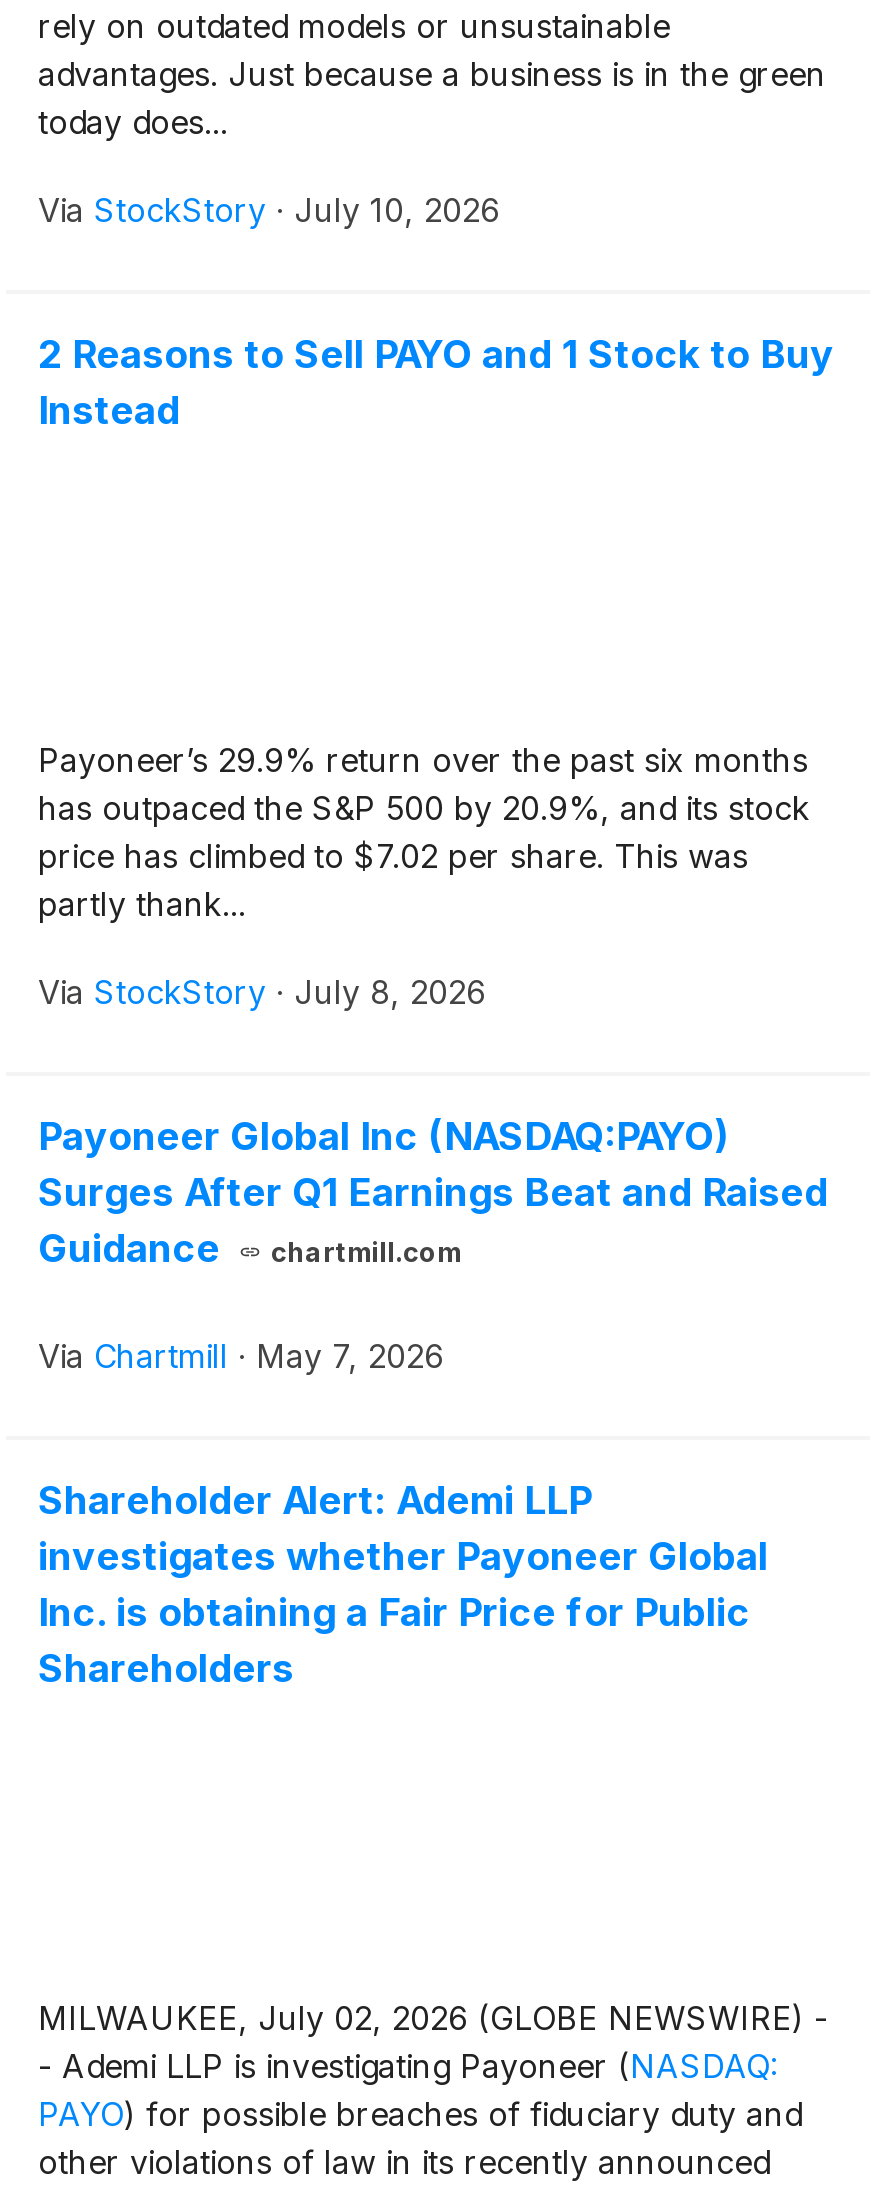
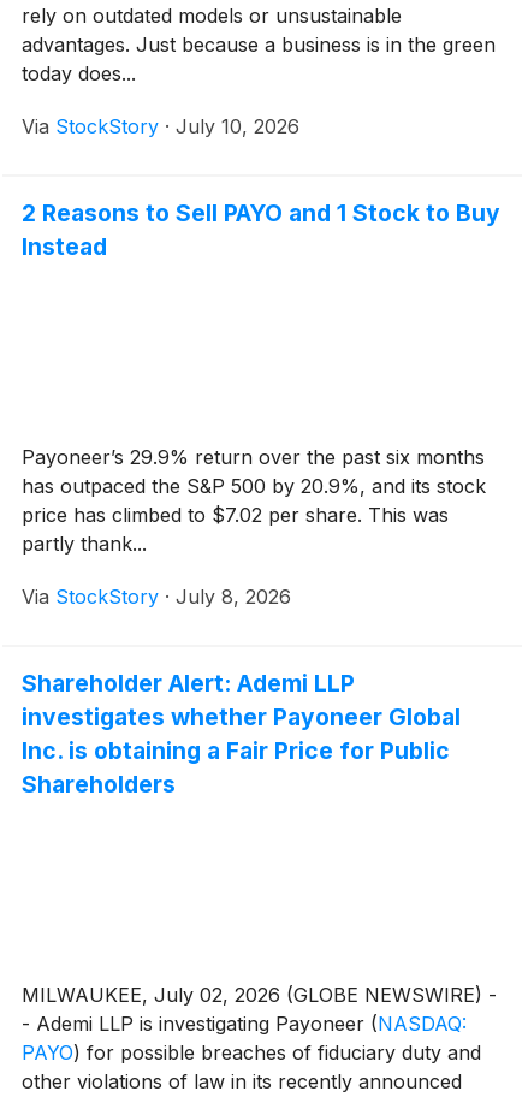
[38,1113,828,1377] Payoneer Global Inc (NASDAQ:PAYO) | Surges After Q1 Earnings Beat and Raised | Guidance | chartmill.com | Via Chartmill · May 7, 2026 -> none

